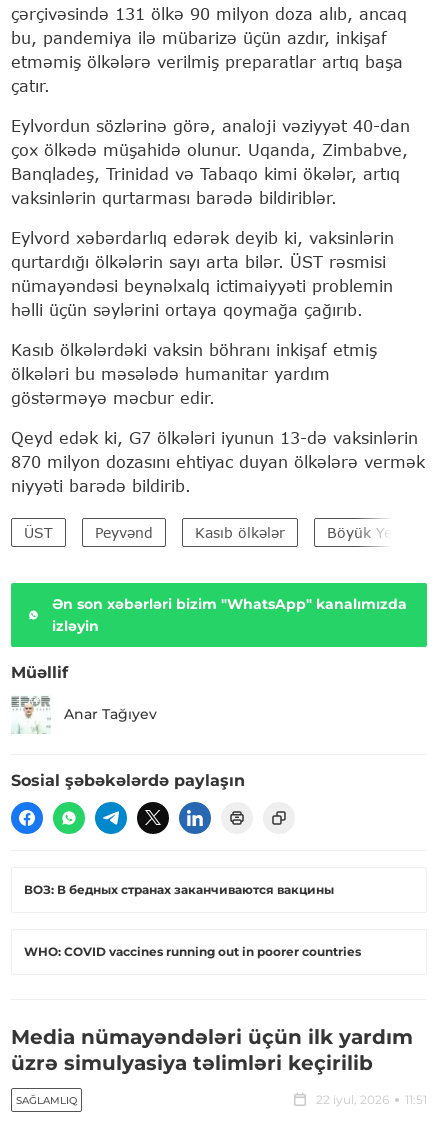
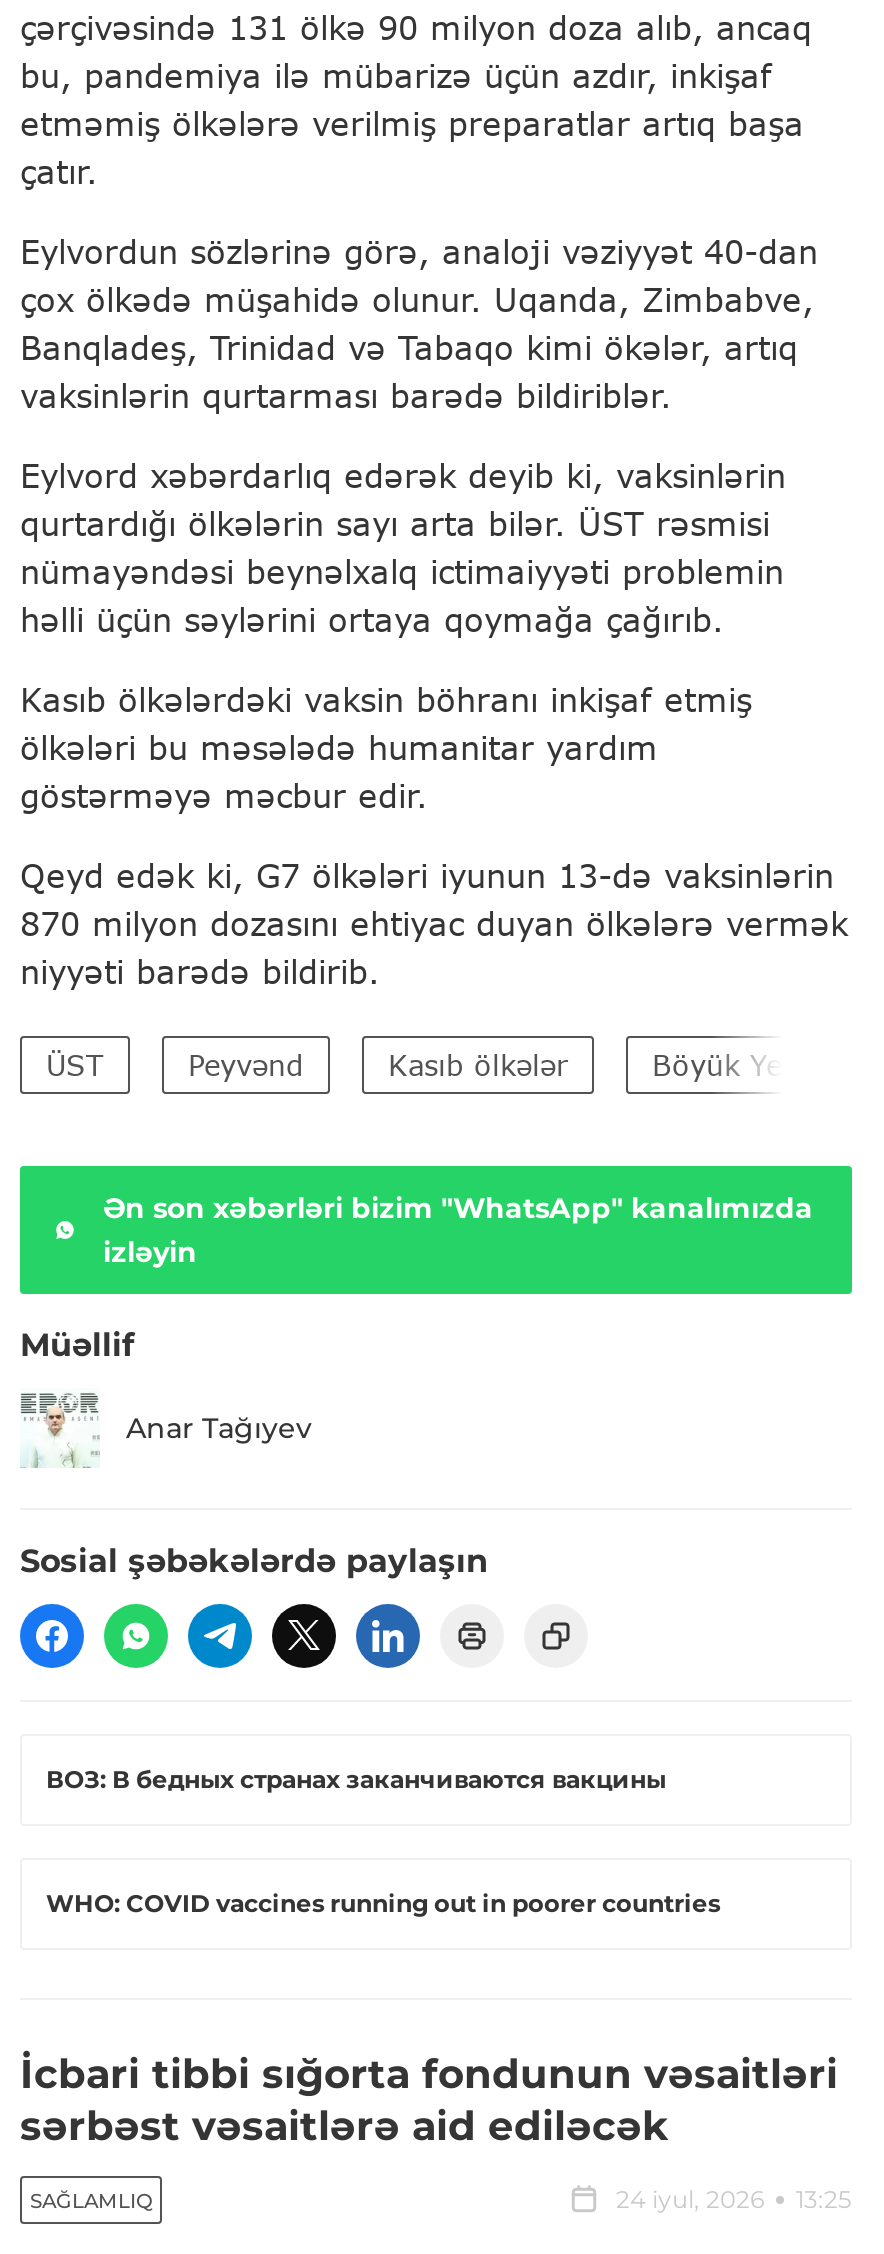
[11,1025,413,1075] Media nümayəndələri üçün ilk yardım | üzrə simulyasiya təlimləri keçirilib -> [20,2051,838,2151] İcbari tibbi sığorta fondunun vəsaitləri | sərbəst vəsaitlərə aid ediləcək
[316,1092,427,1107] 22 iyul, 2026 | 11:51 -> [616,2185,852,2215] 24 iyul, 2026 | 13:25

